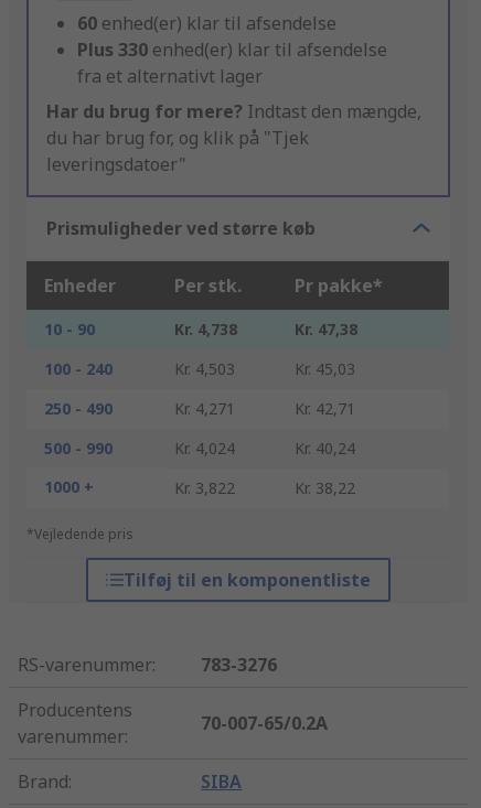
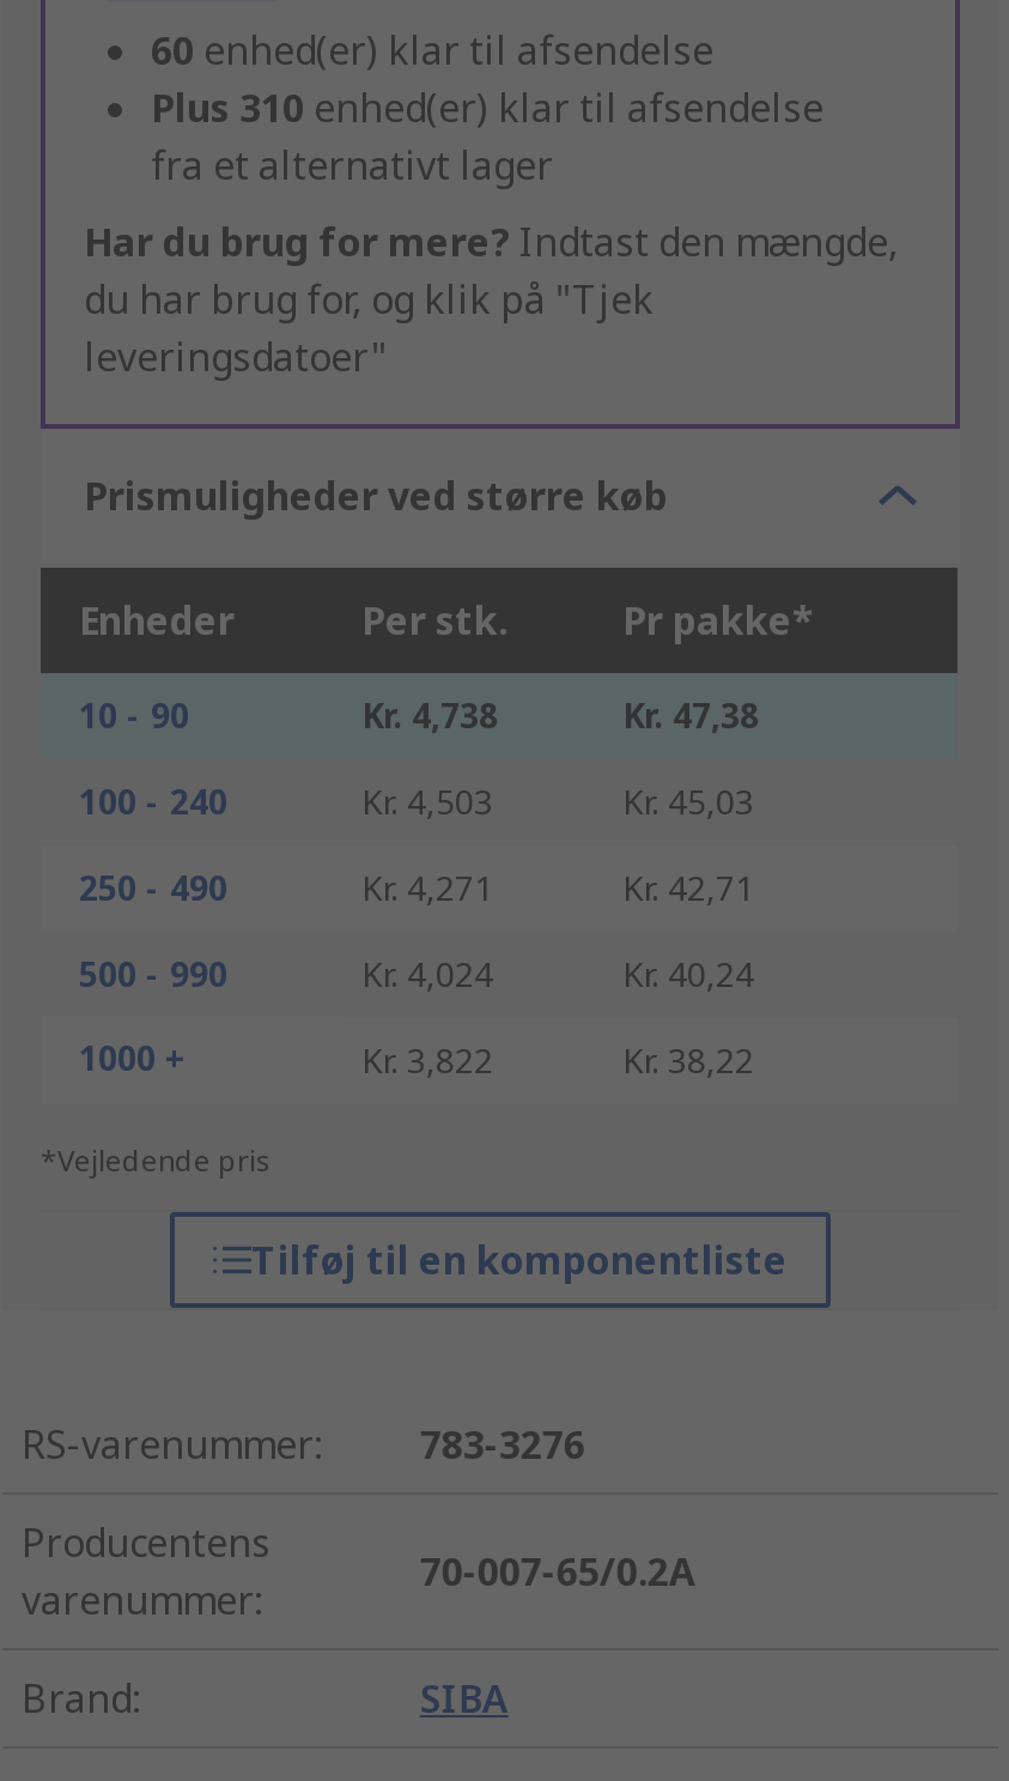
[77,38,387,62] Plus 330 enhed(er) klar til afsendelse -> [151,83,823,135] Plus 310 enhed(er) klar til afsendelse

